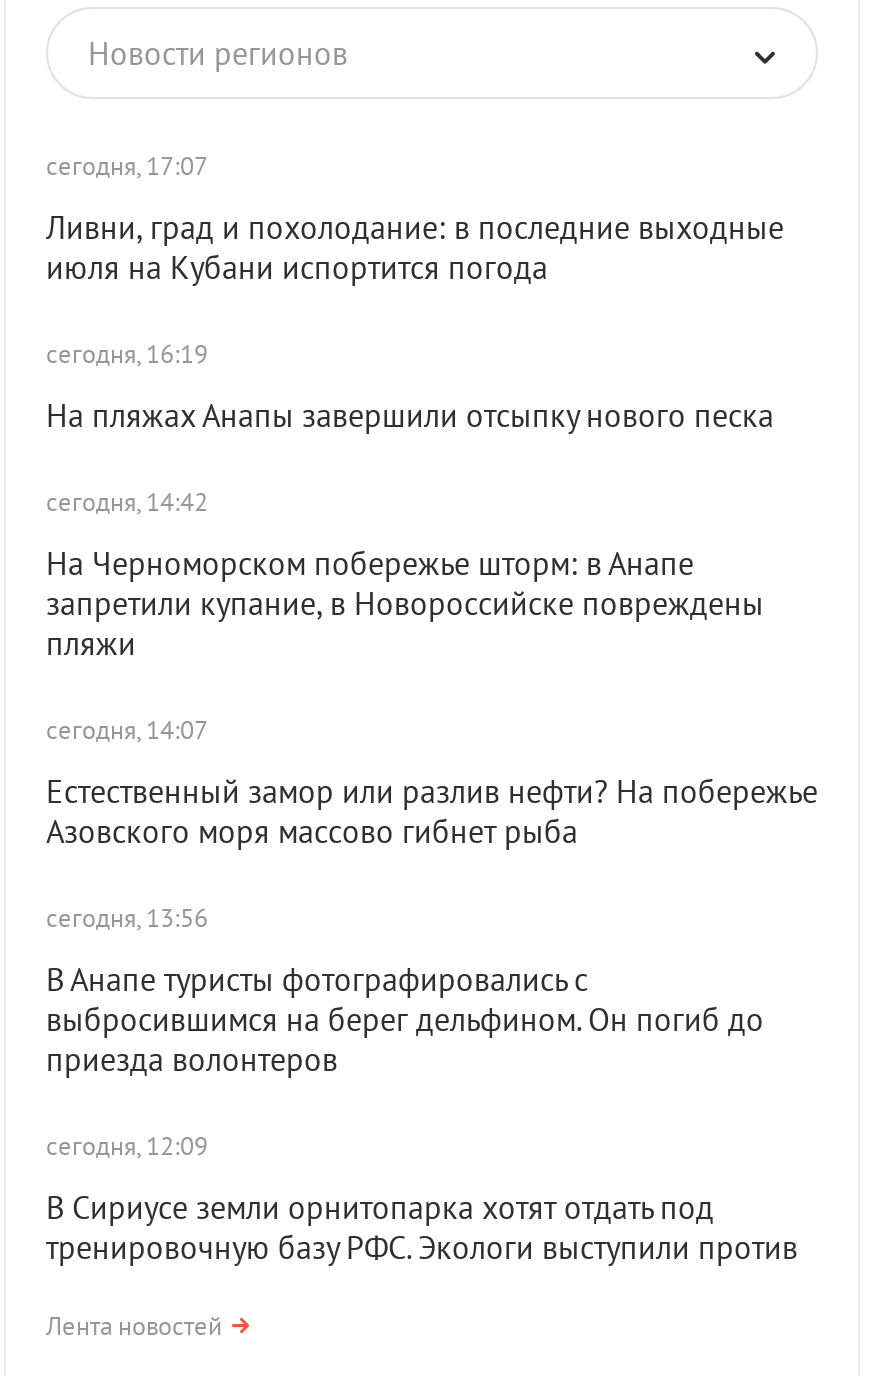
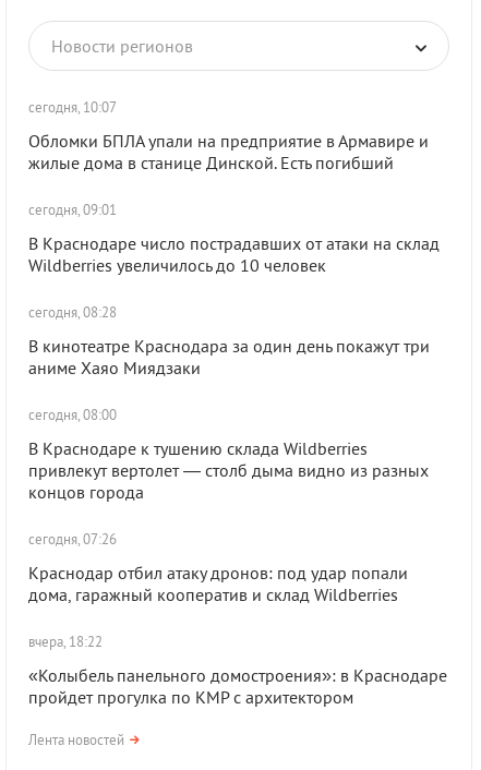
[46,149,208,183] сегодня, 17:07 -> [28,98,117,117] сегодня, 10:07
[46,207,784,287] Ливни, град и похолодание: в последние выходные | июля на Кубани испортится погода -> [28,130,429,173] Обломки БПЛА упали на предприятие в Армавире и | жилые дома в станице Динской. Есть погибший
[46,337,208,371] сегодня, 16:19 -> [28,201,117,219] сегодня, 09:01
[46,395,774,435] На пляжах Анапы завершили отсыпку нового песка -> [28,232,440,276] В Краснодаре число пострадавших от атаки на склад | Wildberries увеличилось до 10 человек
[46,485,208,519] сегодня, 14:42 -> [28,303,117,322] сегодня, 08:28
[46,543,764,663] На Черноморском побережье шторм: в Анапе | запретили купание, в Новороссийске повреждены | пляжи -> [28,335,430,378] В кинотеатре Краснодара за один день покажут три | аниме Хаяо Миядзаки
[46,713,208,747] сегодня, 14:07 -> [28,406,117,424] сегодня, 08:00
[46,771,818,851] Естественный замор или разлив нефти? На побережье | Азовского моря массово гибнет рыба -> [28,437,429,503] В Краснодаре к тушению склада Wildberries | привлекут вертолет — столб дыма видно из разных | концов города
[46,901,208,935] сегодня, 13:56 -> [28,530,117,549] сегодня, 07:26
[46,959,764,1079] В Анапе туристы фотографировались с | выбросившимся на берег дельфином. Он погиб до | приезда волонтеров -> [28,562,408,605] Краснодар отбил атаку дронов: под удар попали | дома, гаражный кооператив и склад Wildberries
[46,1129,208,1163] сегодня, 12:09 -> [28,633,103,651] вчера, 18:22
[46,1187,798,1267] В Сириусе земли орнитопарка хотят отдать под | тренировочную базу РФС. Экологи выступили против -> [28,664,447,708] «Колыбель панельного домостроения»: в Краснодаре | пройдет прогулка по КМР с архитектором

